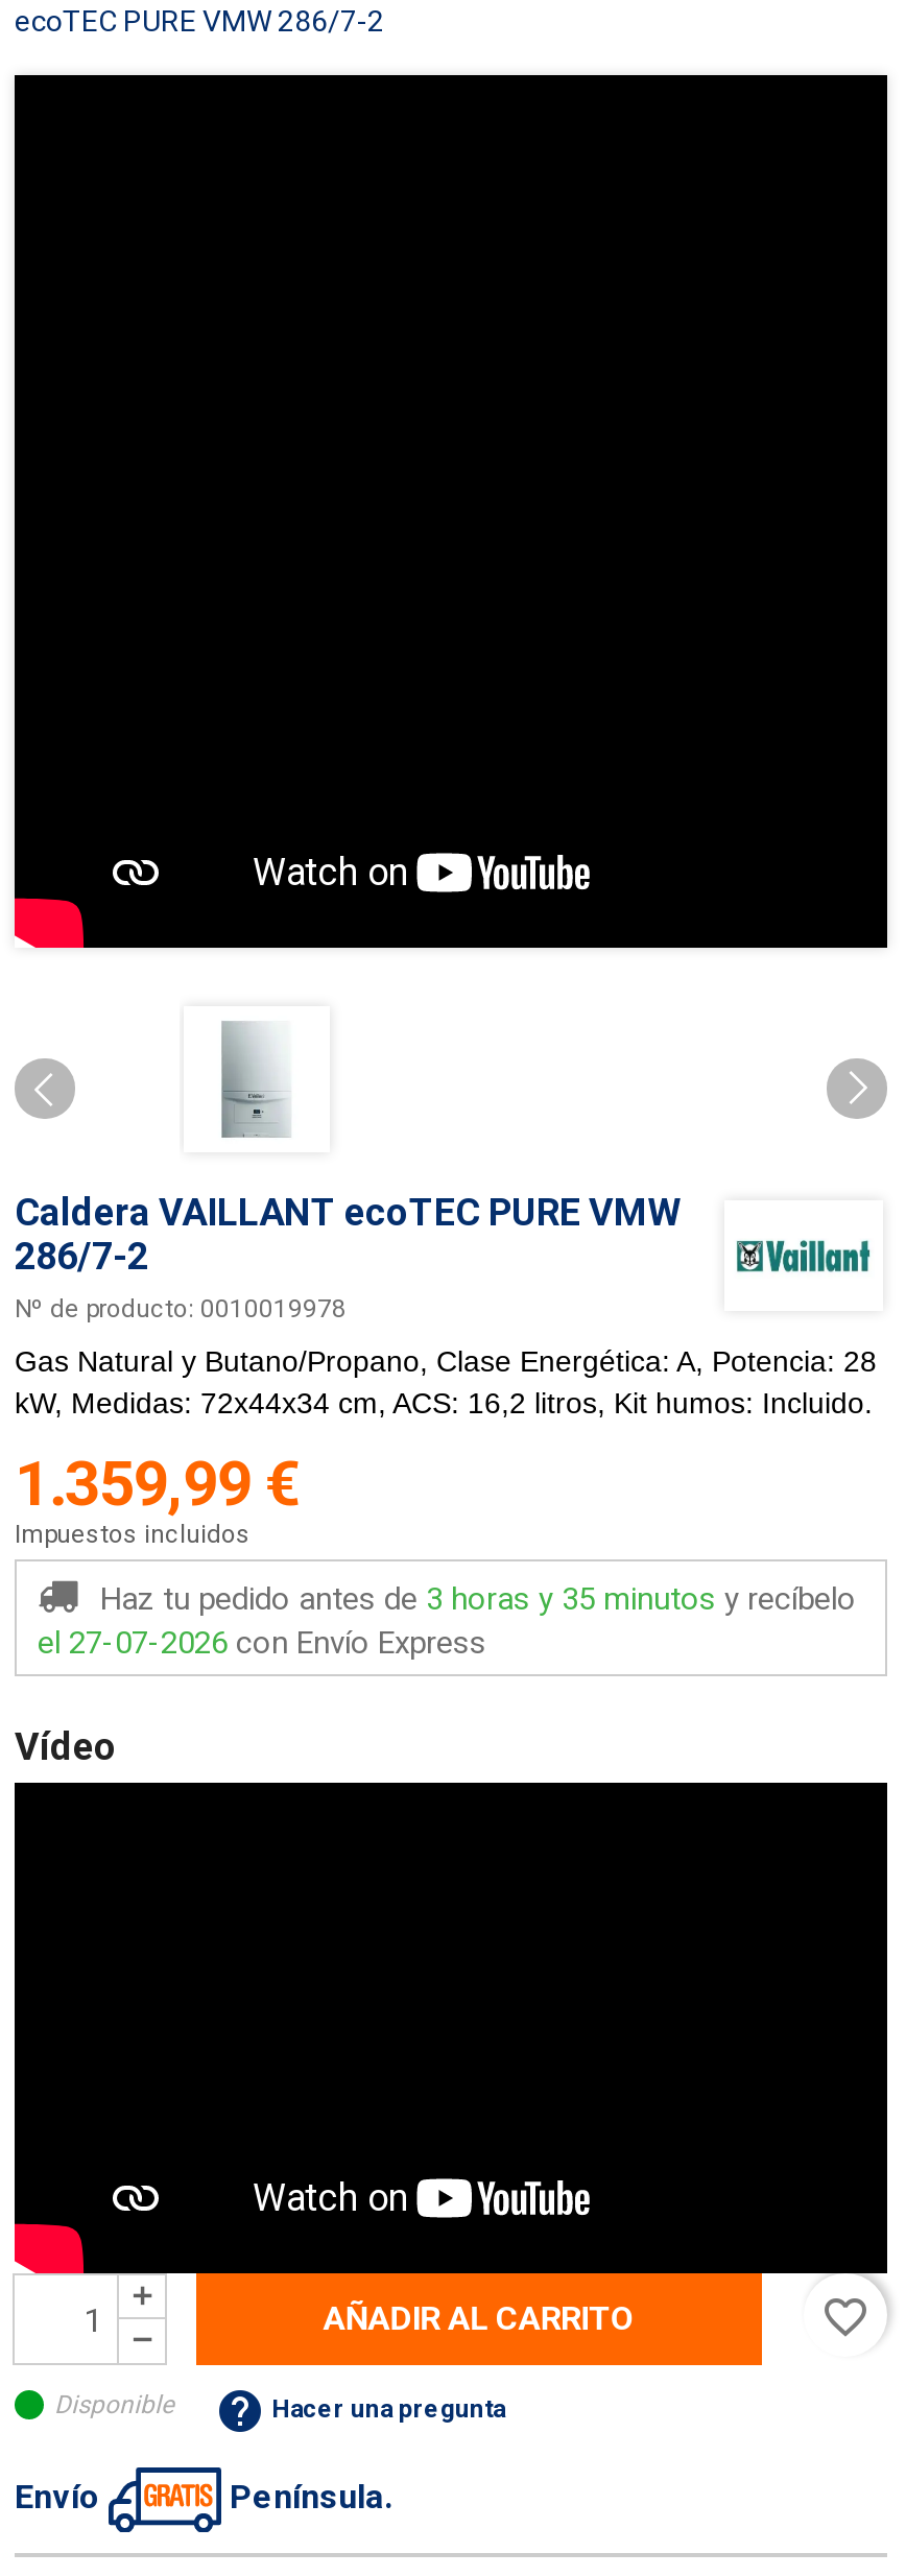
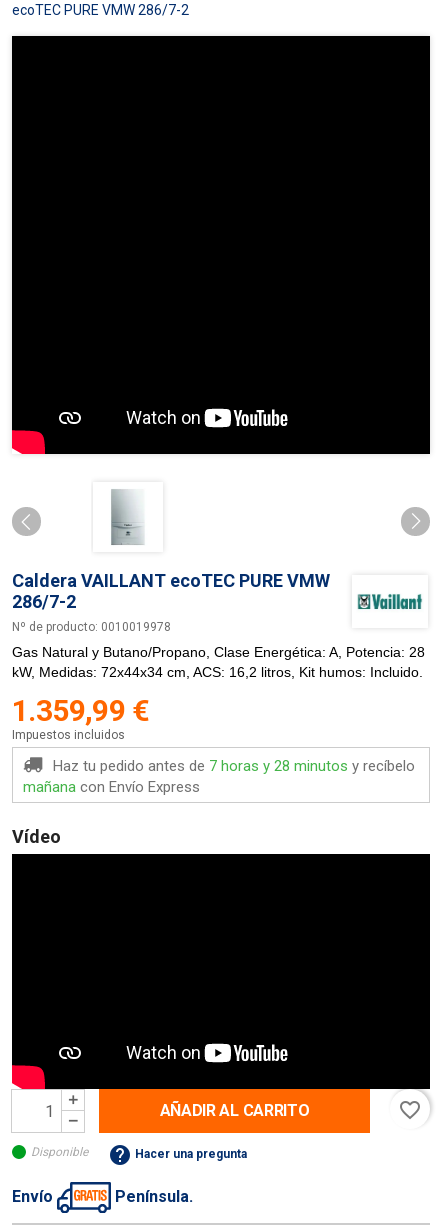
[38,1580,856,1662] Haz tu pedido antes de 3 horas y 35 minutos y recíbelo | el 27-07-2026 con Envío Express -> [23,757,415,796] Haz tu pedido antes de 7 horas y 28 minutos y recíbelo | mañana con Envío Express

